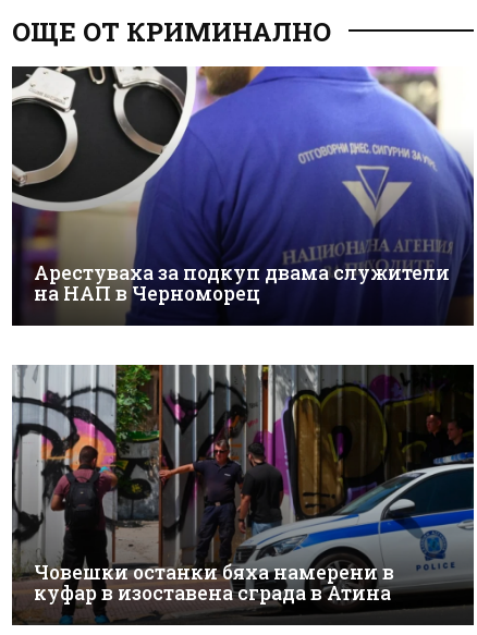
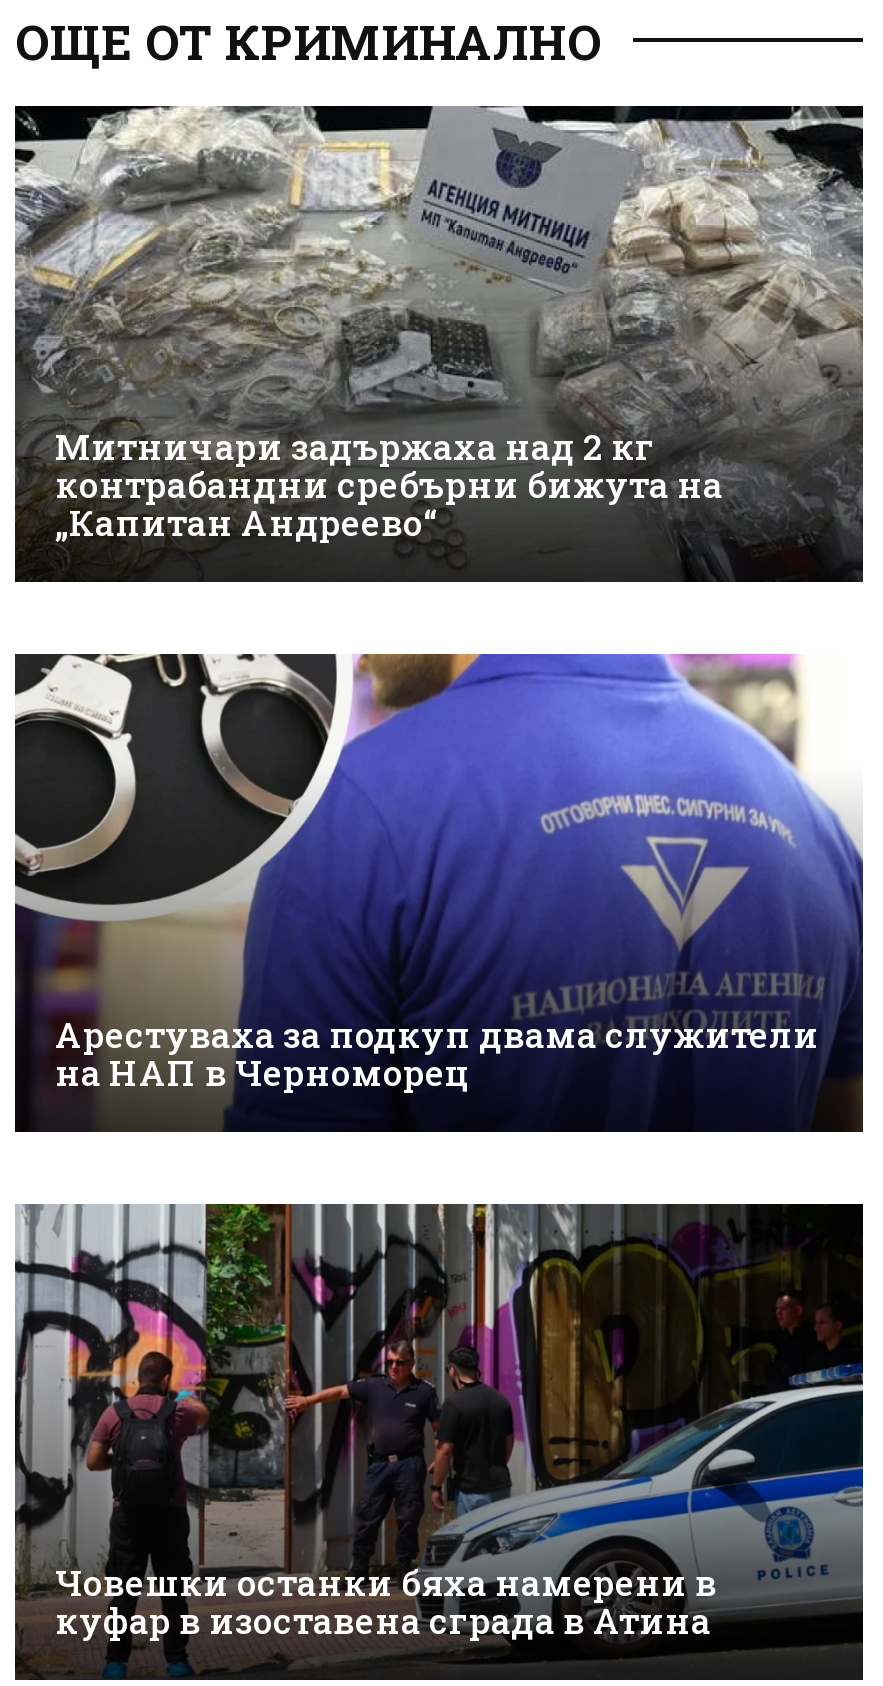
none -> [13,104,865,582] [image] | Митничари задържаха над 2 кг | контрабандни сребърни бижута на | „Капитан Андреево“

